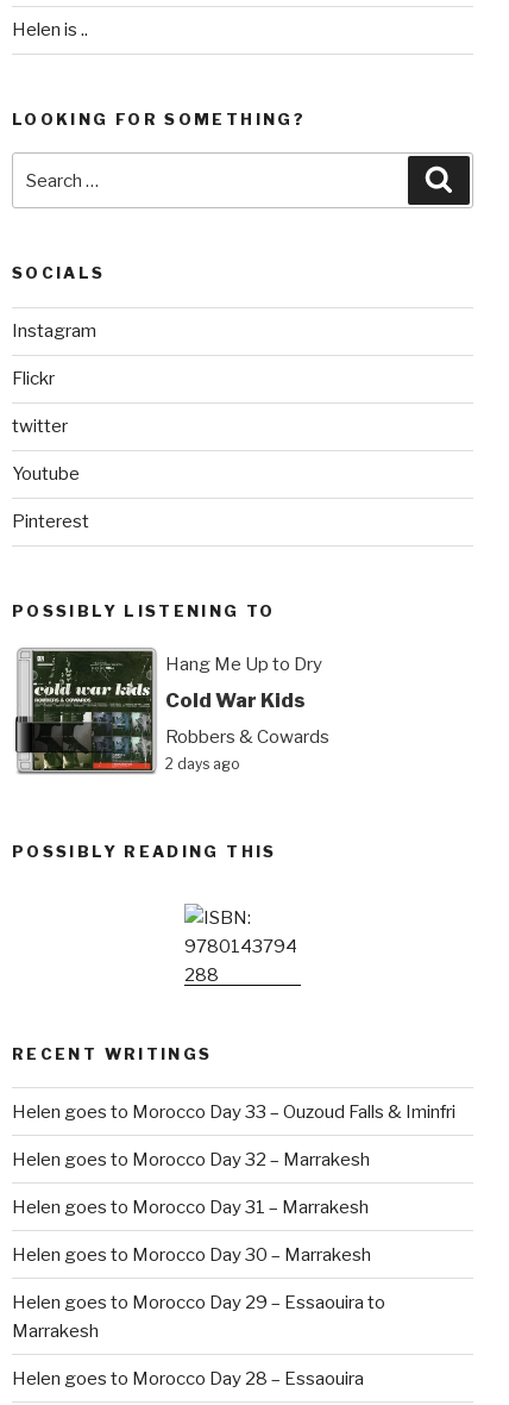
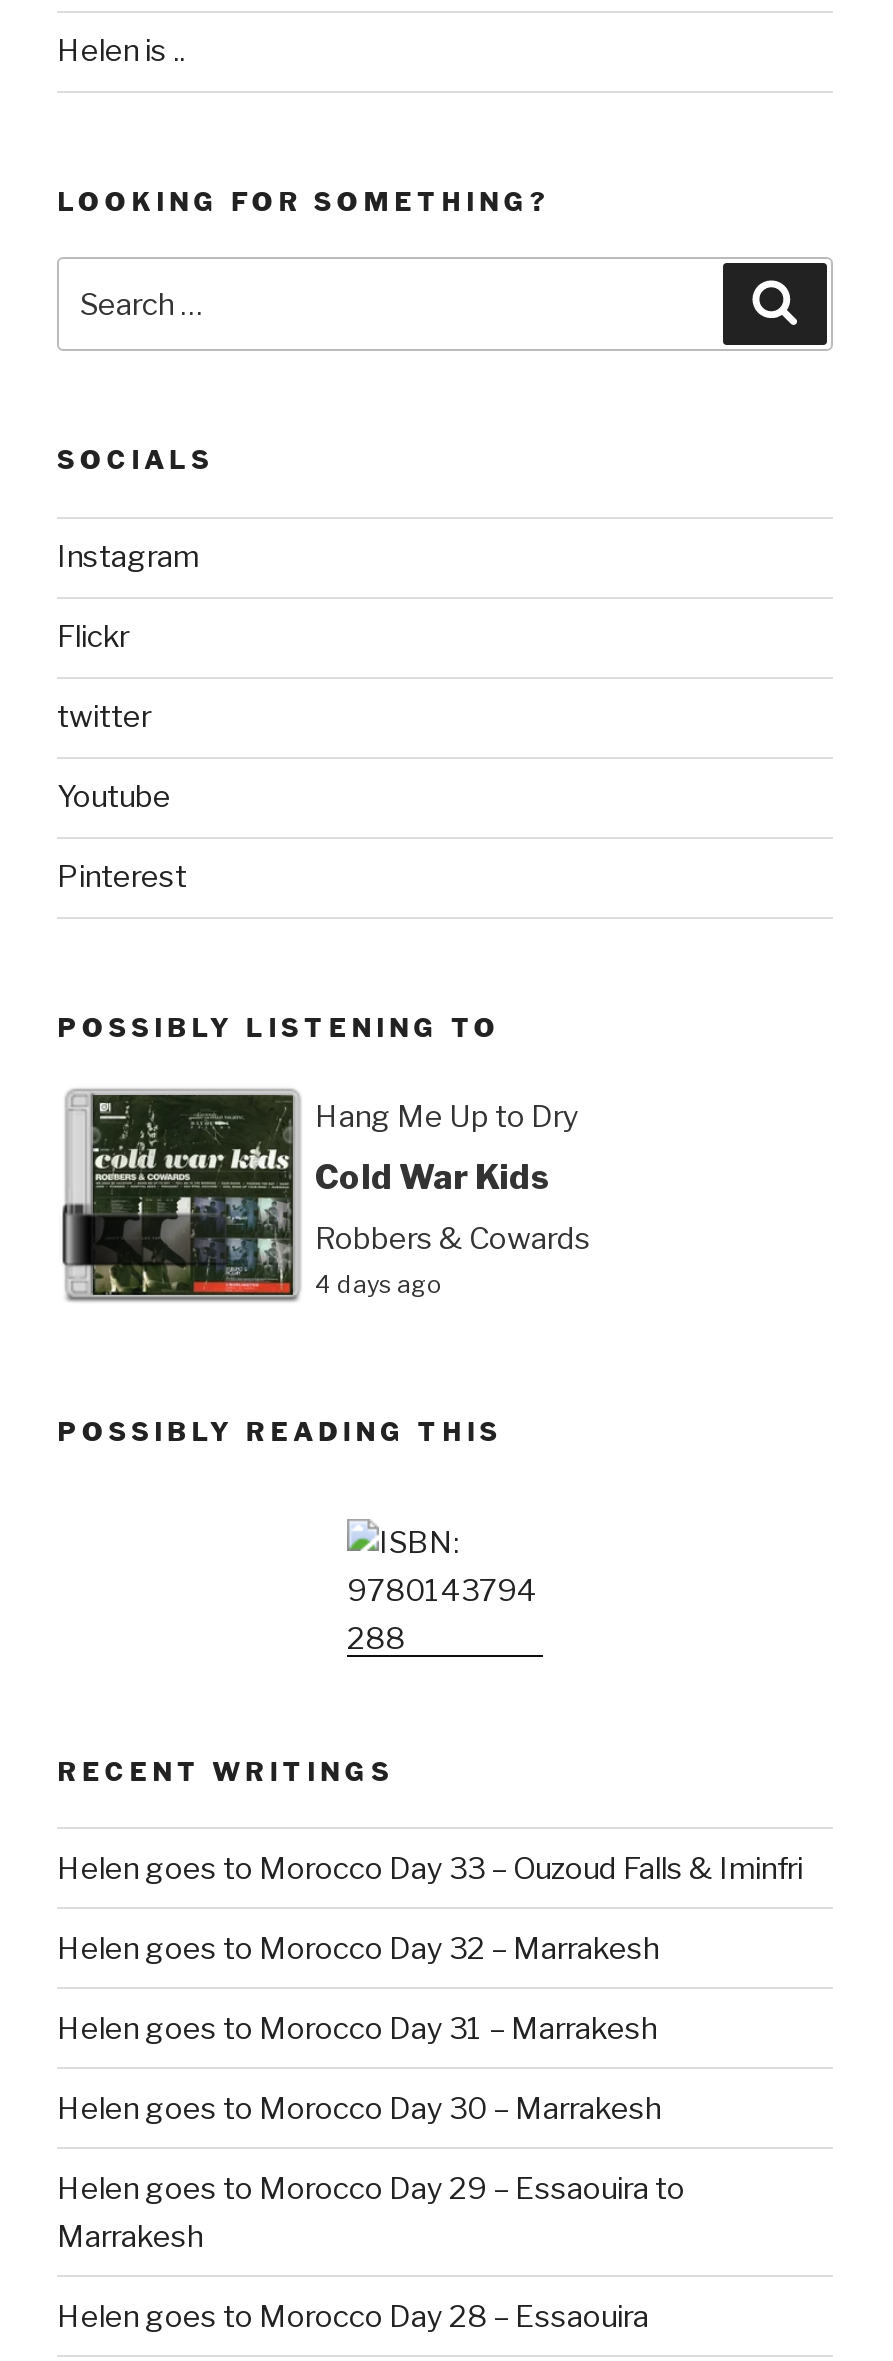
[165,755,239,773] 2 days ago -> [315,1269,441,1299] 4 days ago

